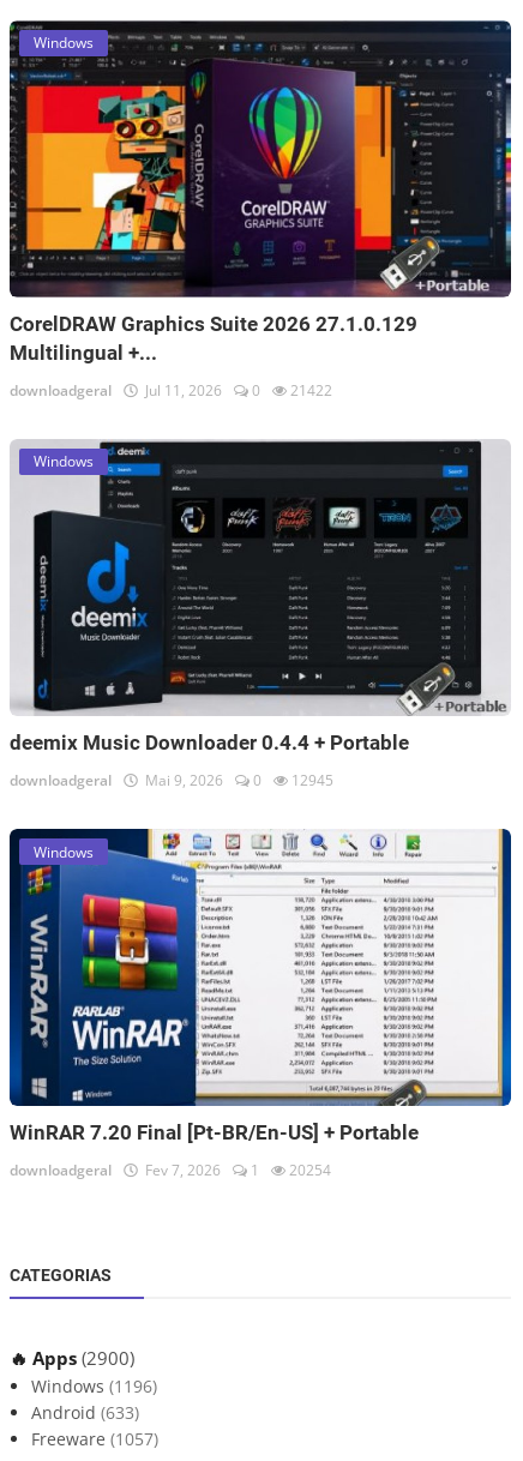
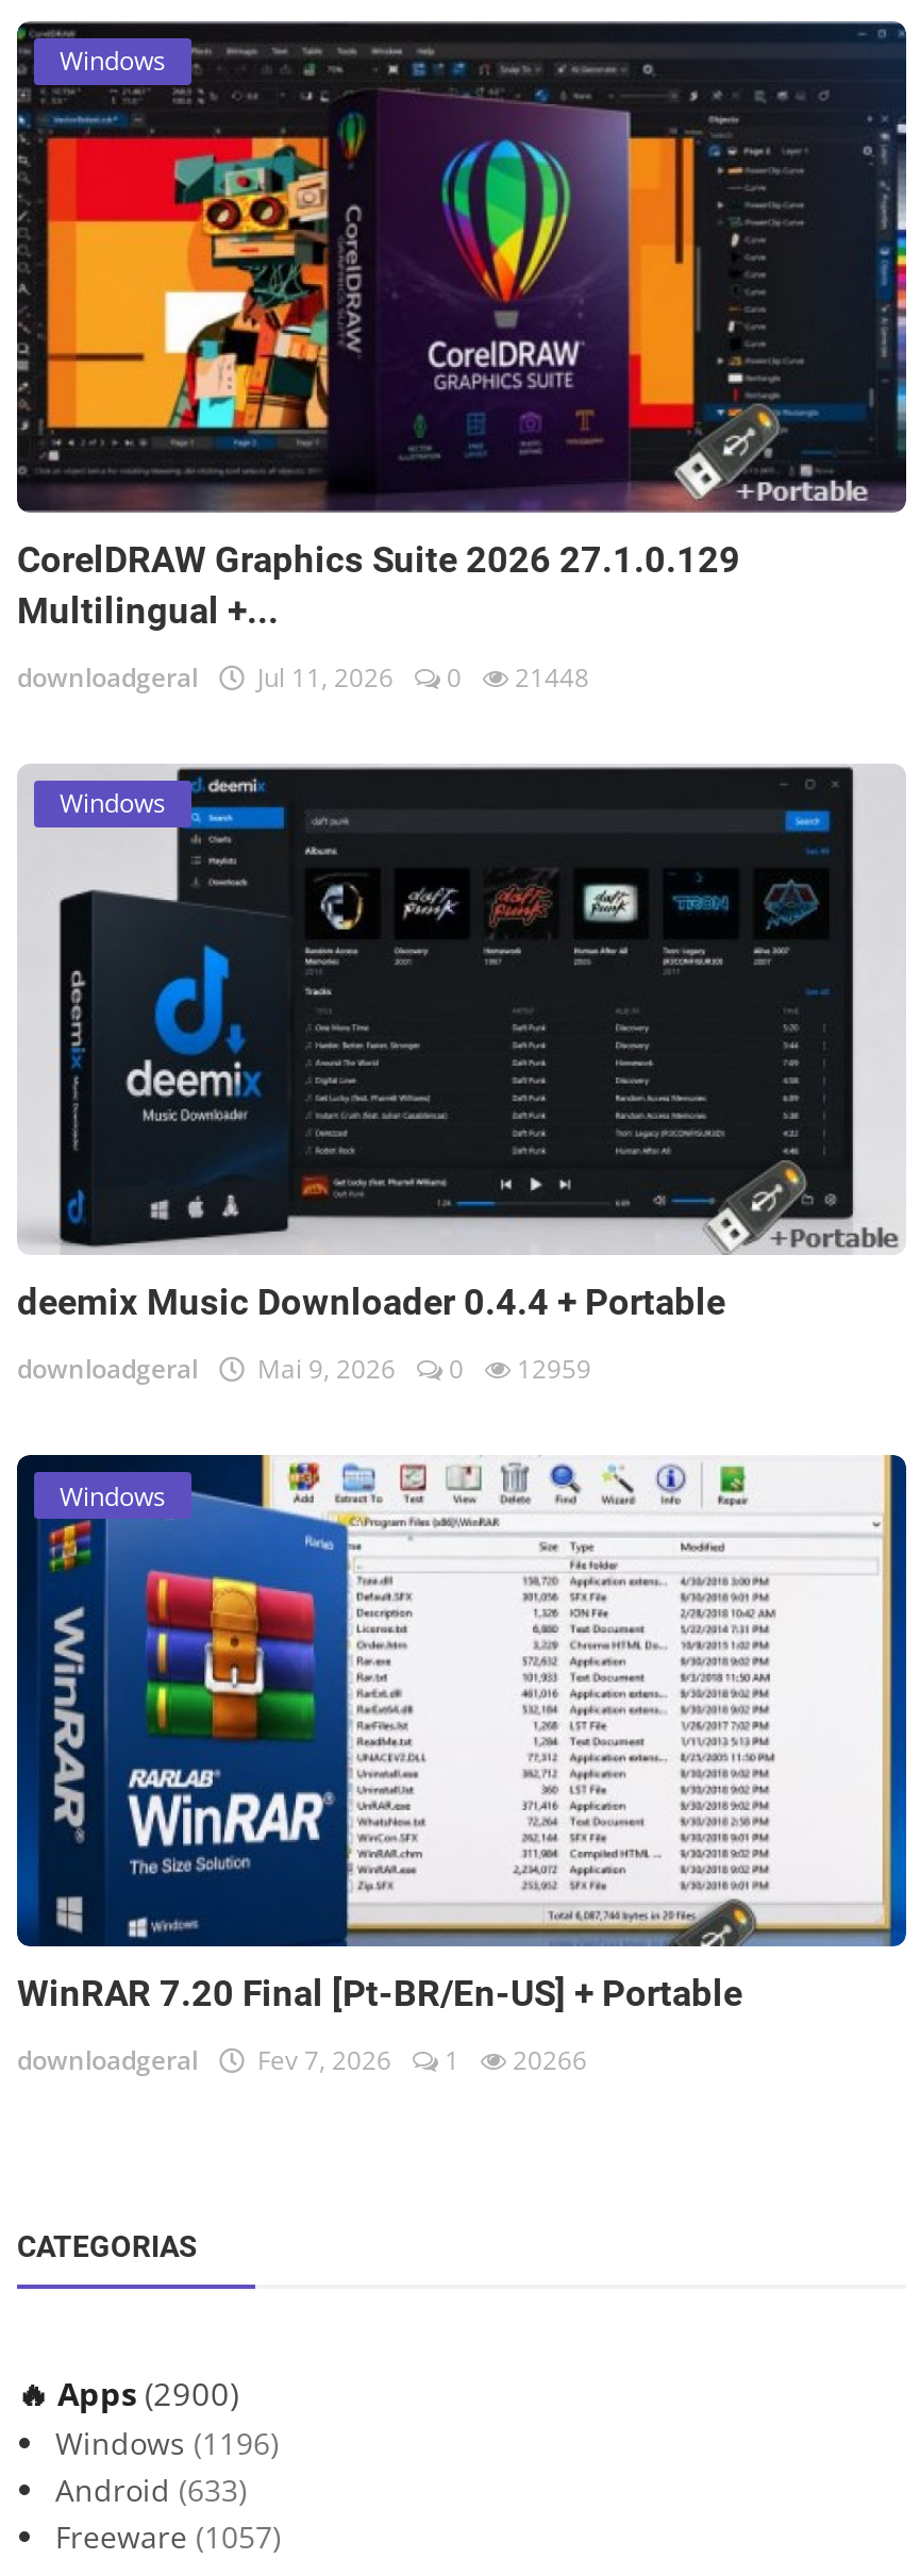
[10,380,332,400] downloadgeral Jul 11, 2026 0 21422 -> [17,659,589,695] downloadgeral Jul 11, 2026 0 21448
[10,770,333,791] downloadgeral Mai 9, 2026 0 12945 -> [17,1351,591,1387] downloadgeral Mai 9, 2026 0 12959
[10,1160,331,1181] downloadgeral Fev 7, 2026 1 20254 -> [17,2043,587,2079] downloadgeral Fev 7, 2026 1 20266

